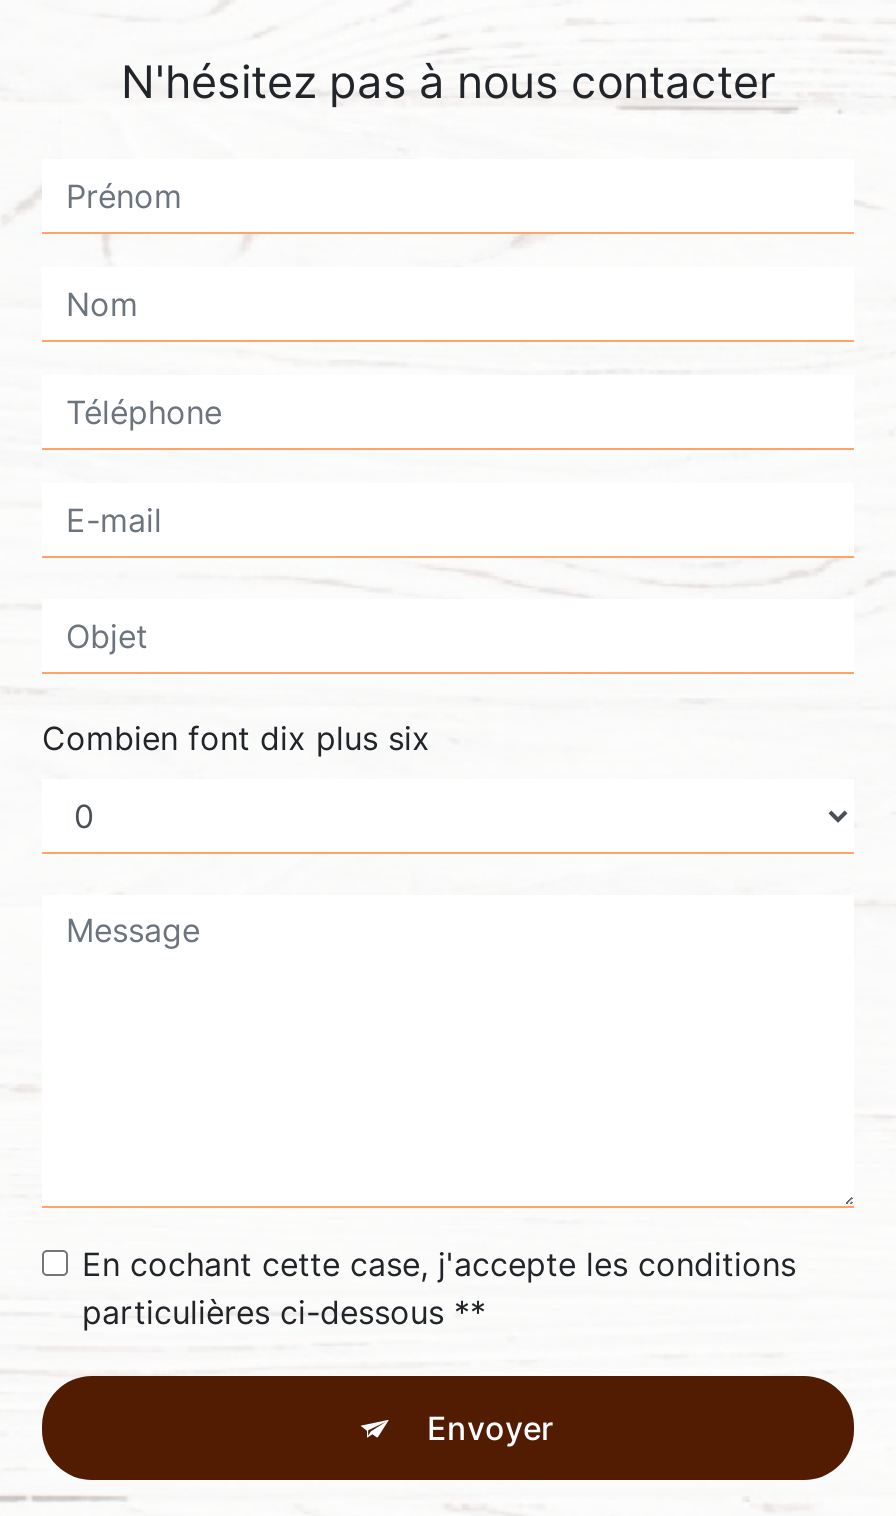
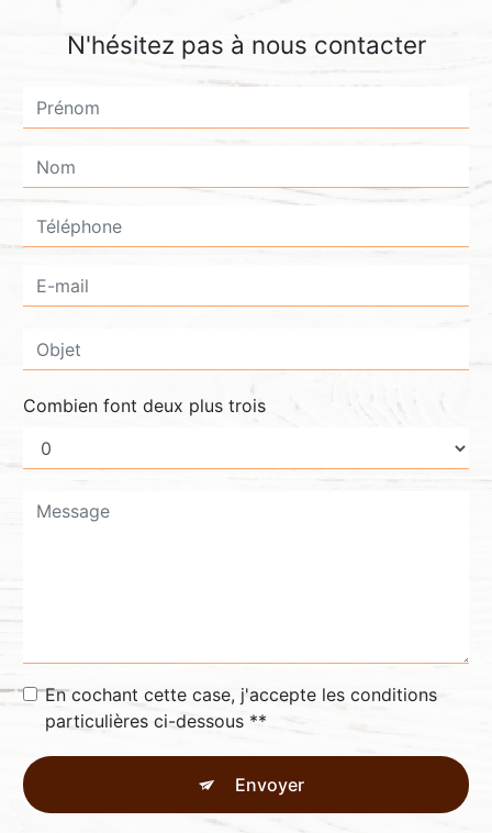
[42,719,430,759] Combien font dix plus six -> [23,395,266,417] Combien font deux plus trois

